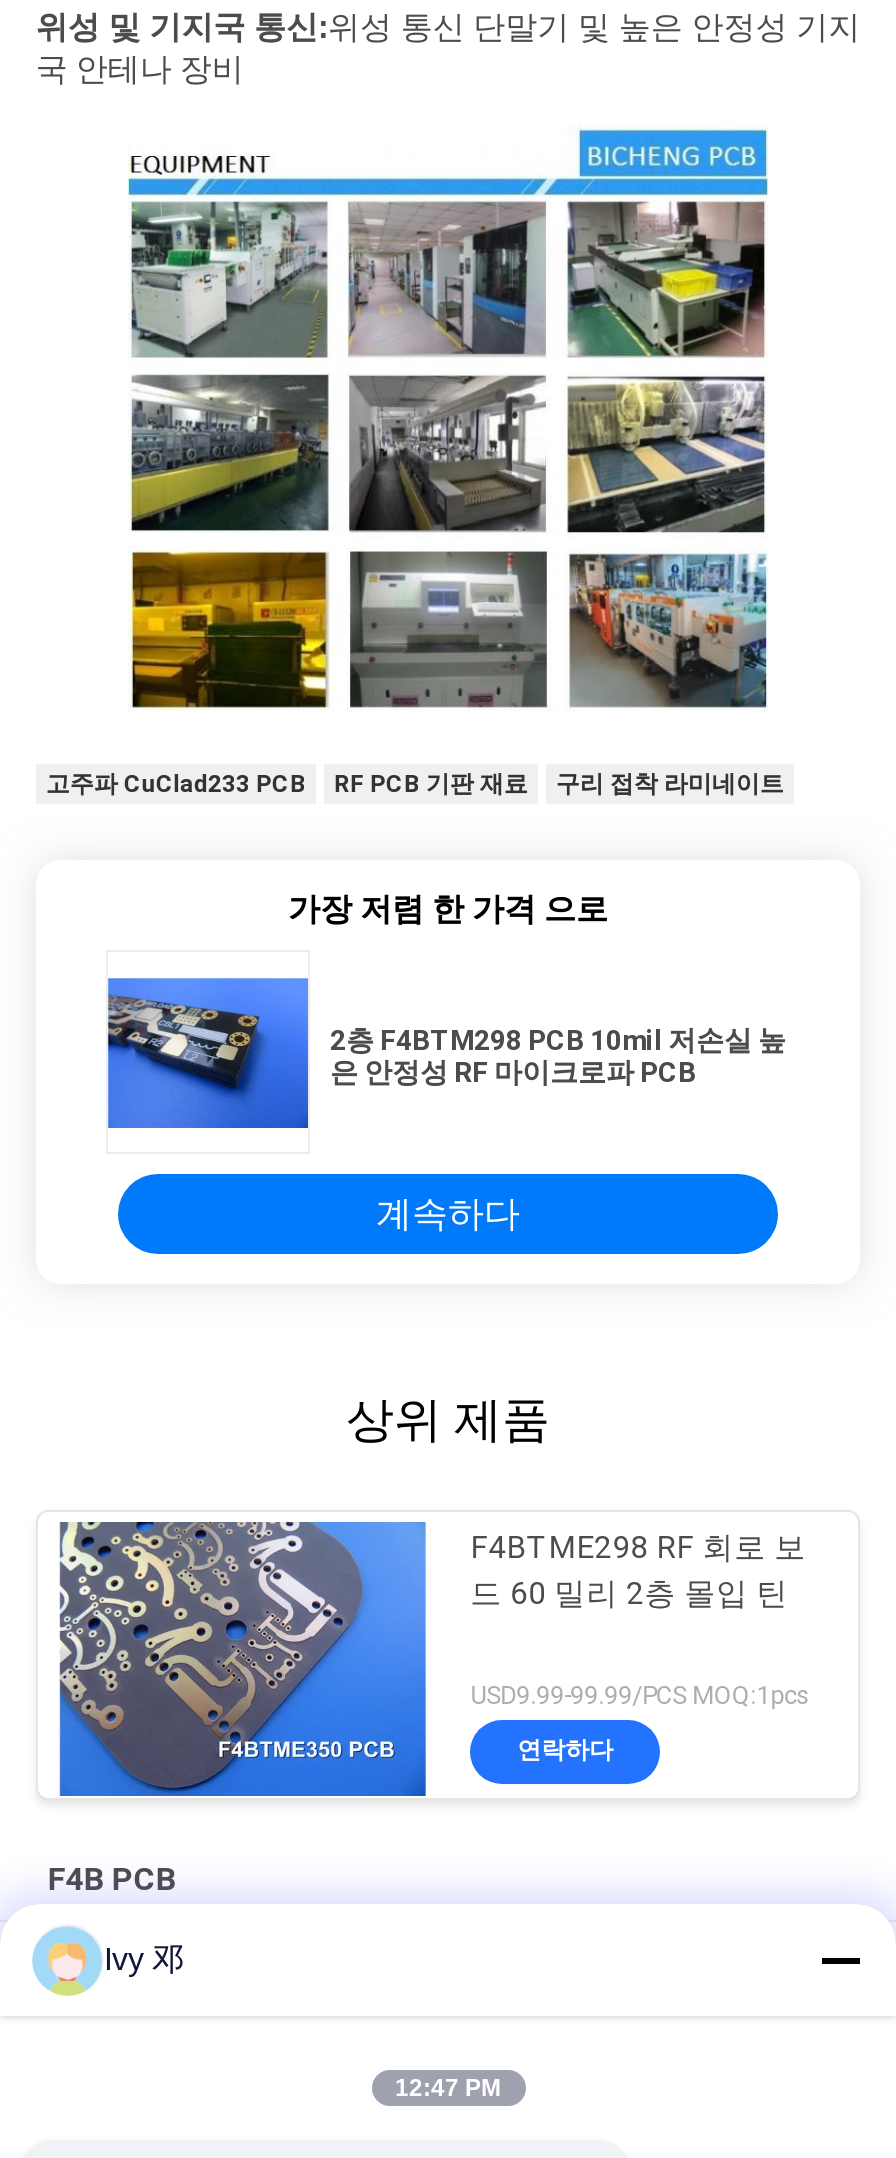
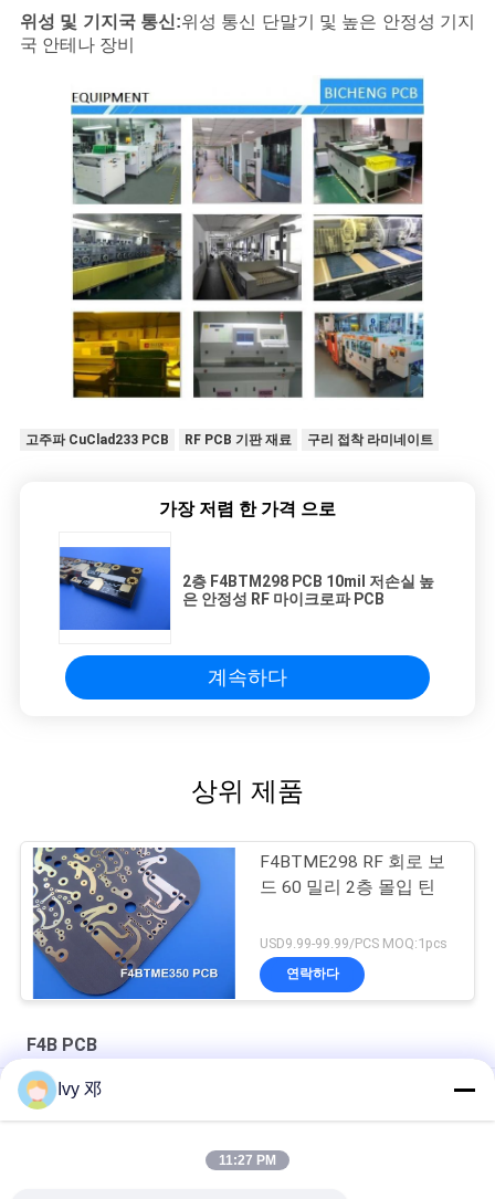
[395,2074,501,2102] 12:47 PM -> [219,1153,276,1168] 11:27 PM

